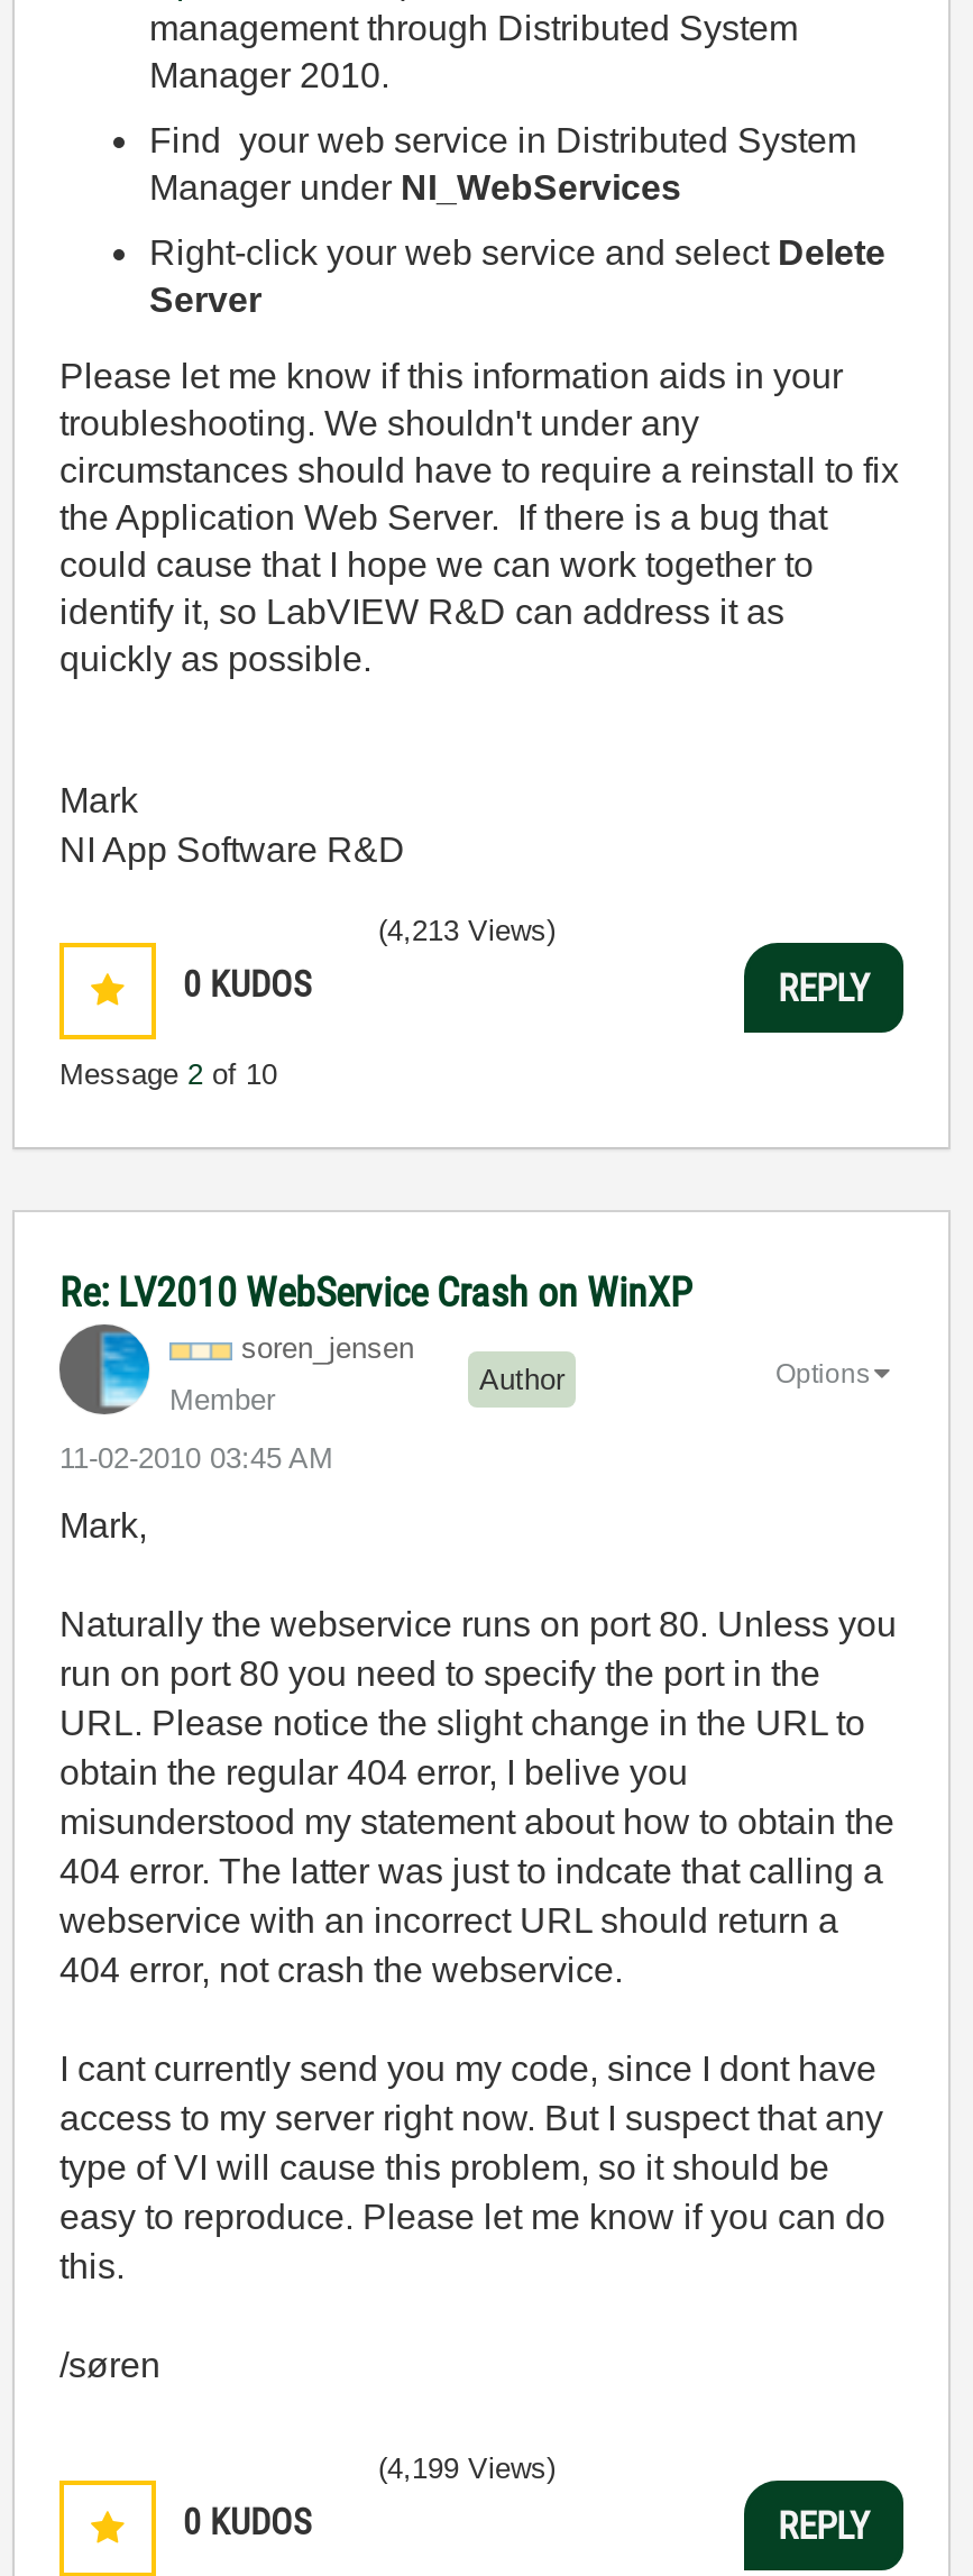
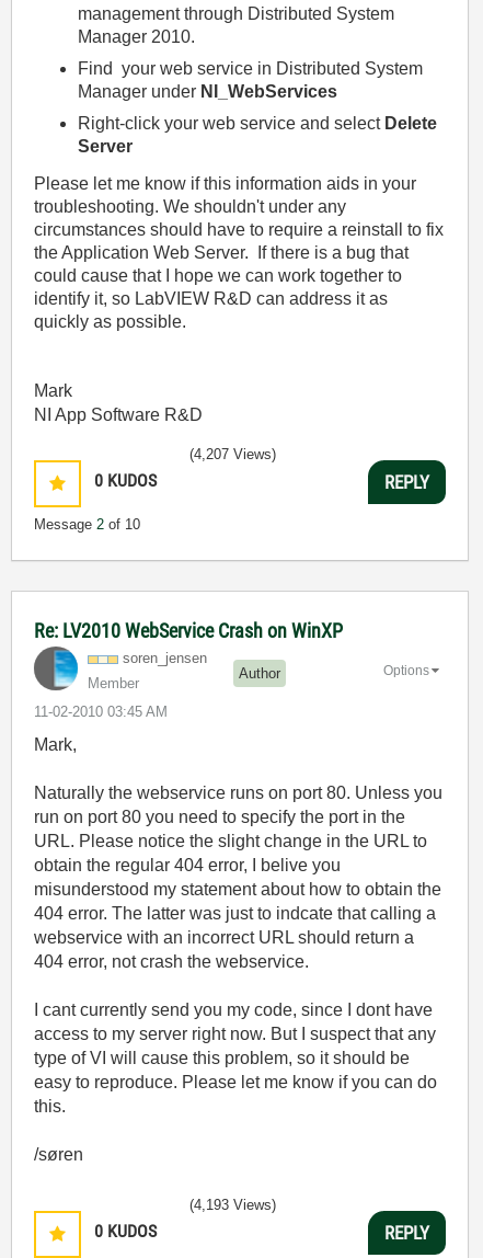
[378,914,556,947] (4,213 Views) -> [189,446,276,462] (4,207 Views)
[378,2451,556,2485] (4,199 Views) -> [189,1197,276,1213] (4,193 Views)

